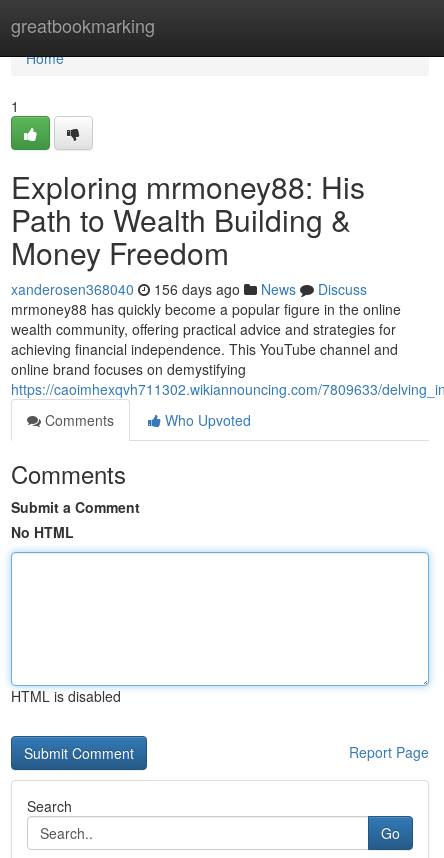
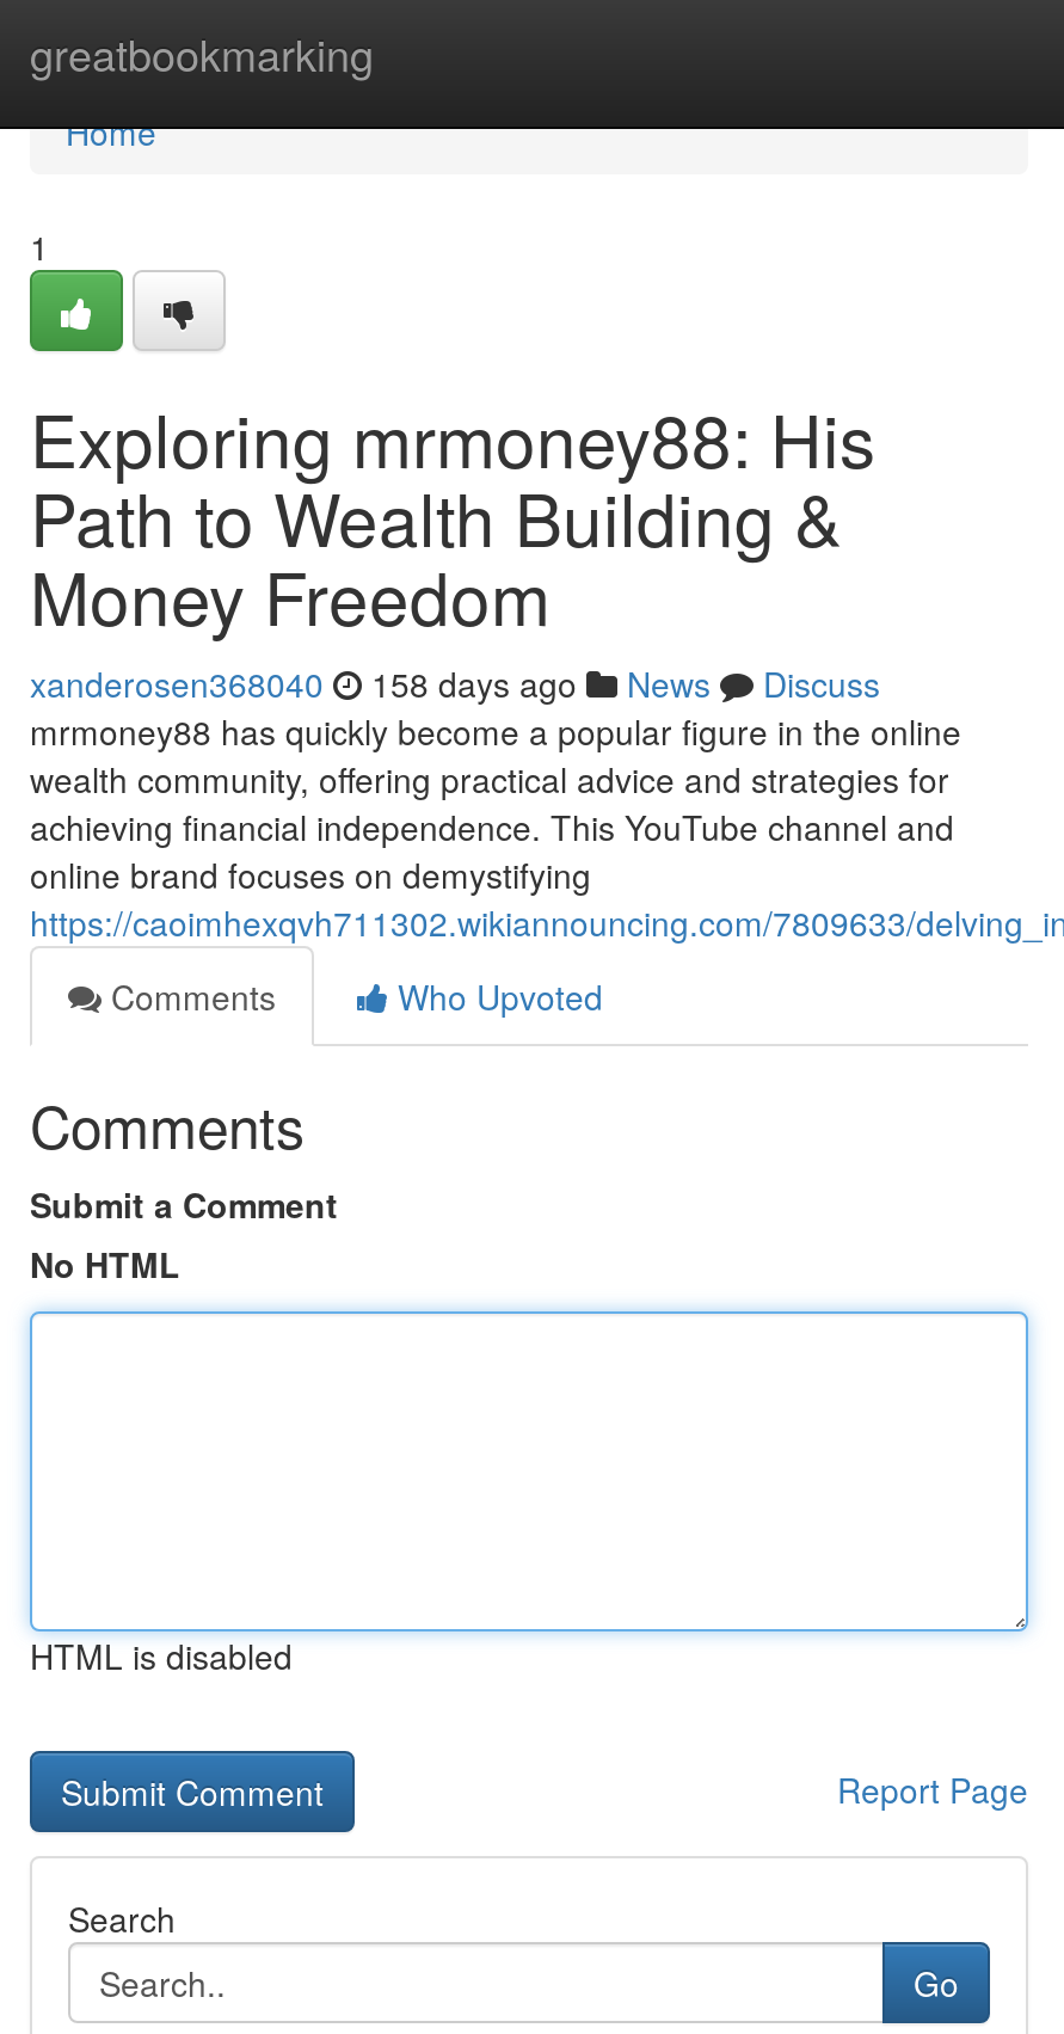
[11,279,367,299] xanderosen368040 156 days ago News Discuss -> [30,659,880,707] xanderosen368040 158 days ago News Discuss

